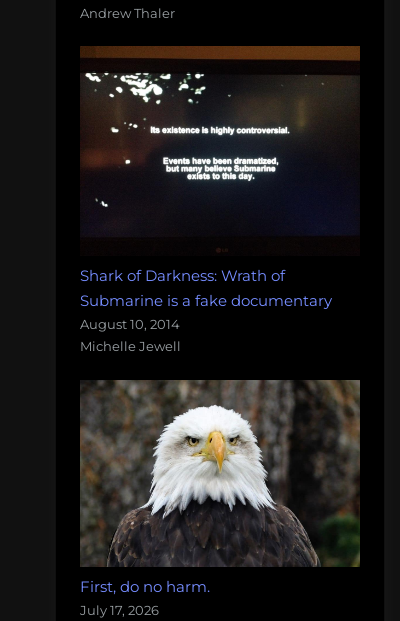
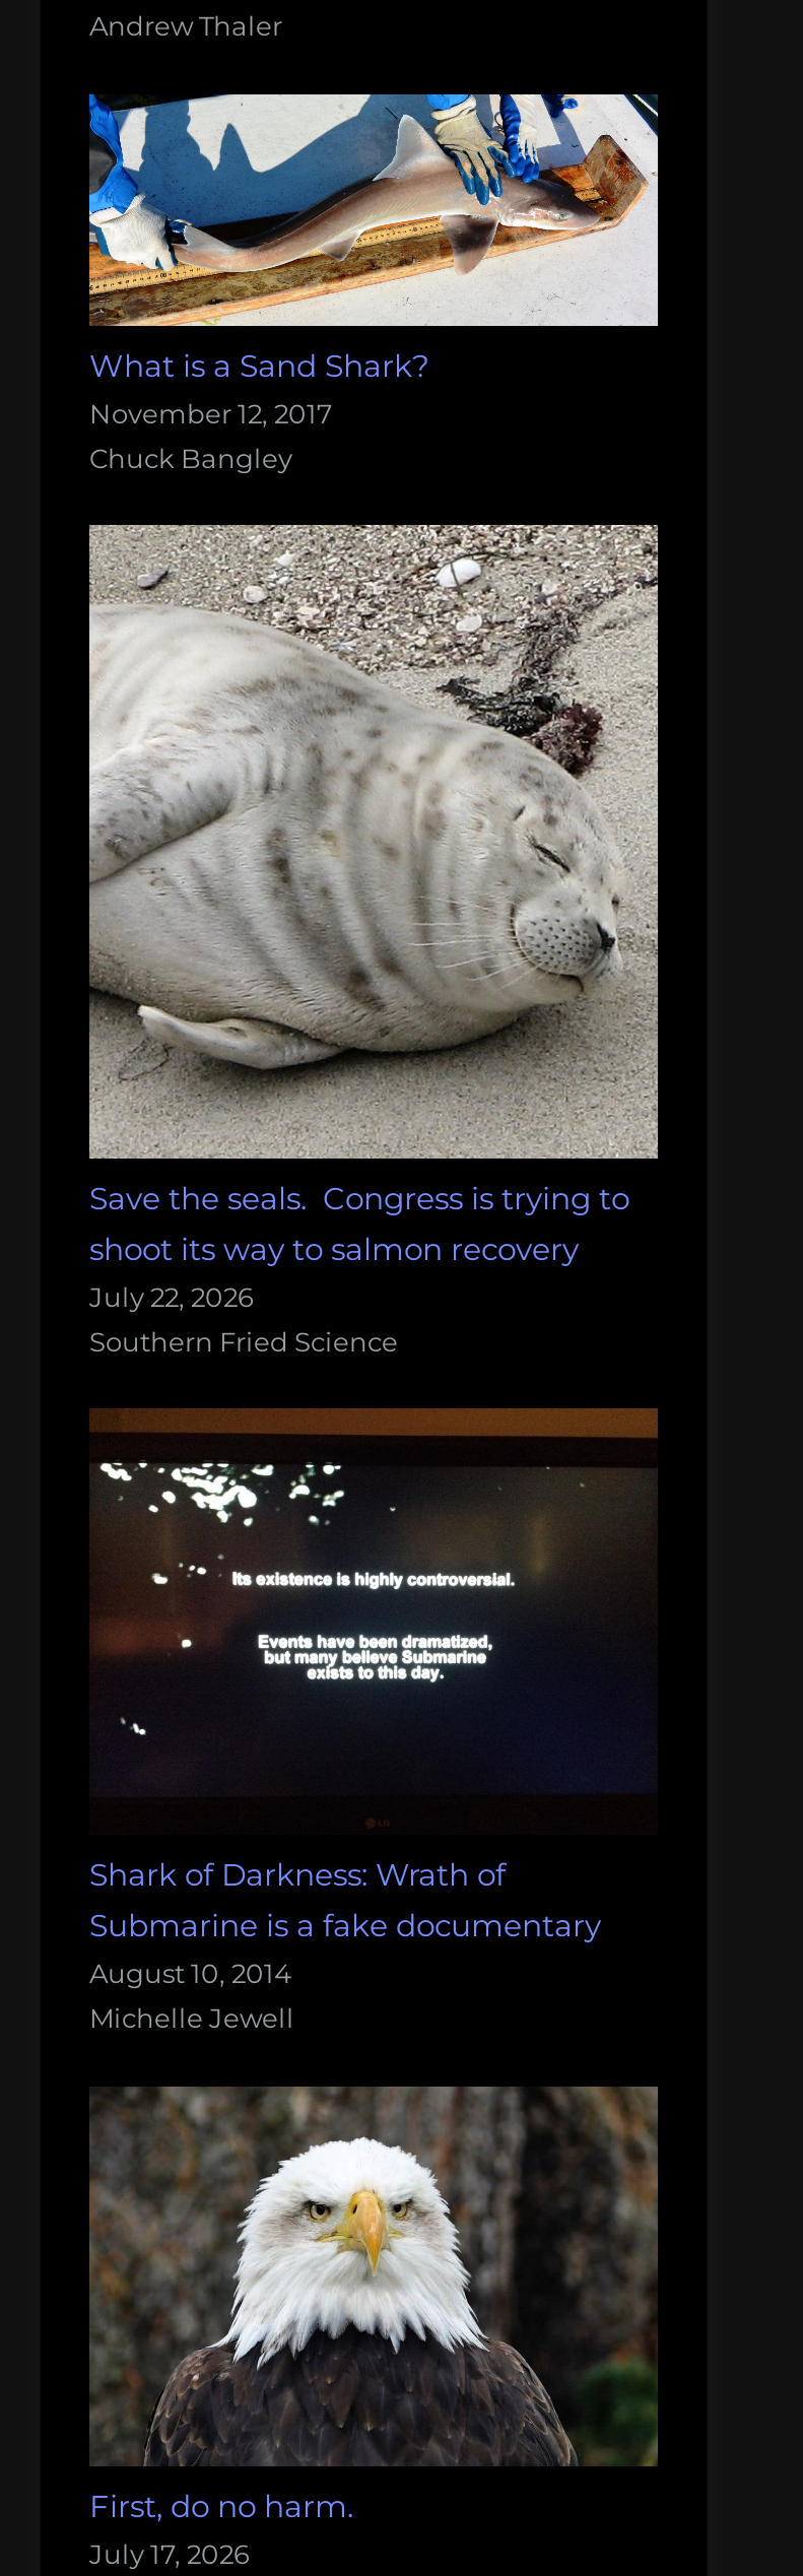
none -> [87,91,660,474] [image] | What is a Sand Shark? | November 12, 2017 | Chuck Bangley
none -> [87,522,660,1357] [image] | Save the seals. Congress is trying to | shoot its way to salmon recovery | July 22, 2026 | Southern Fried Science

